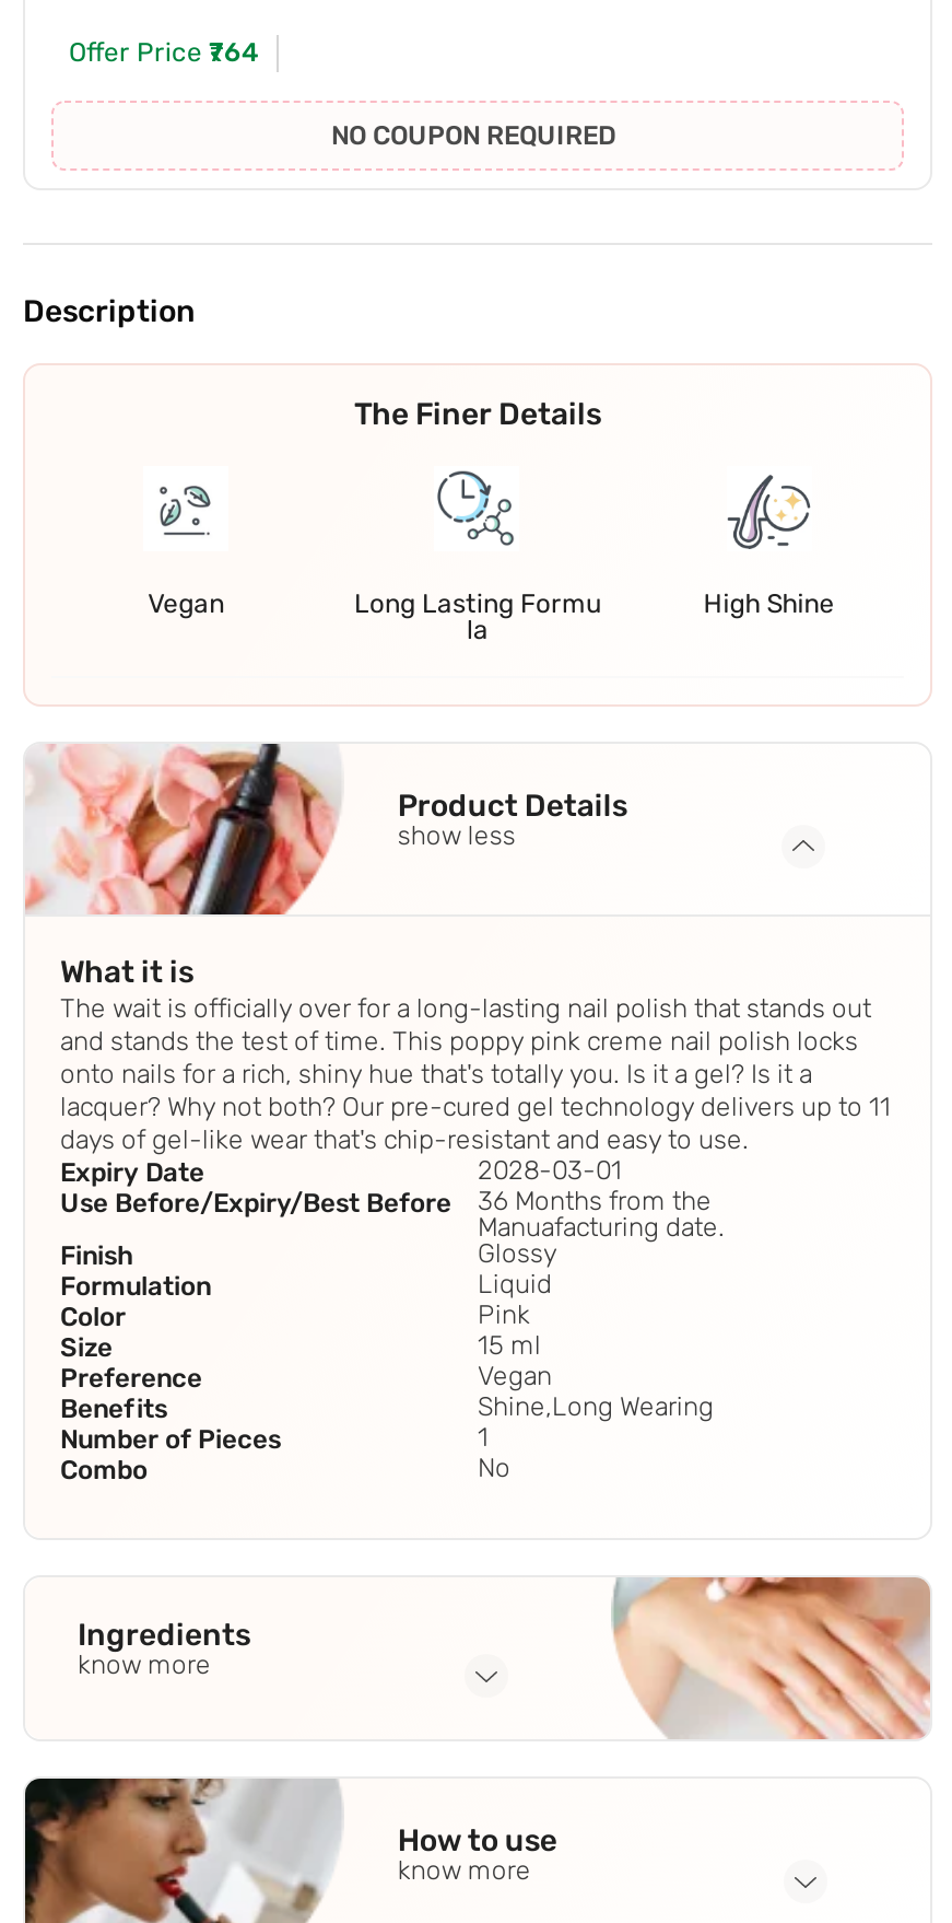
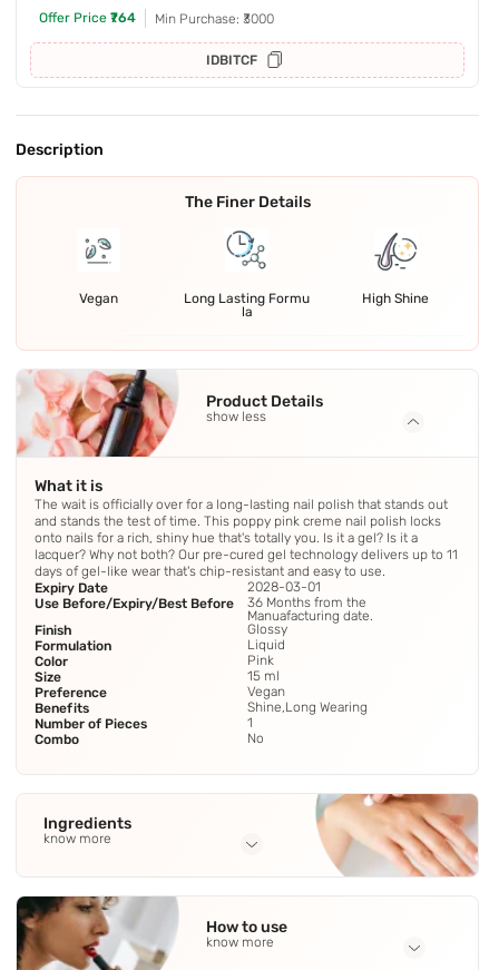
[331,121,615,152] NO COUPON REQUIRED -> [155,11,274,68] Min Purchase: ₹3000 | IDBITCF

